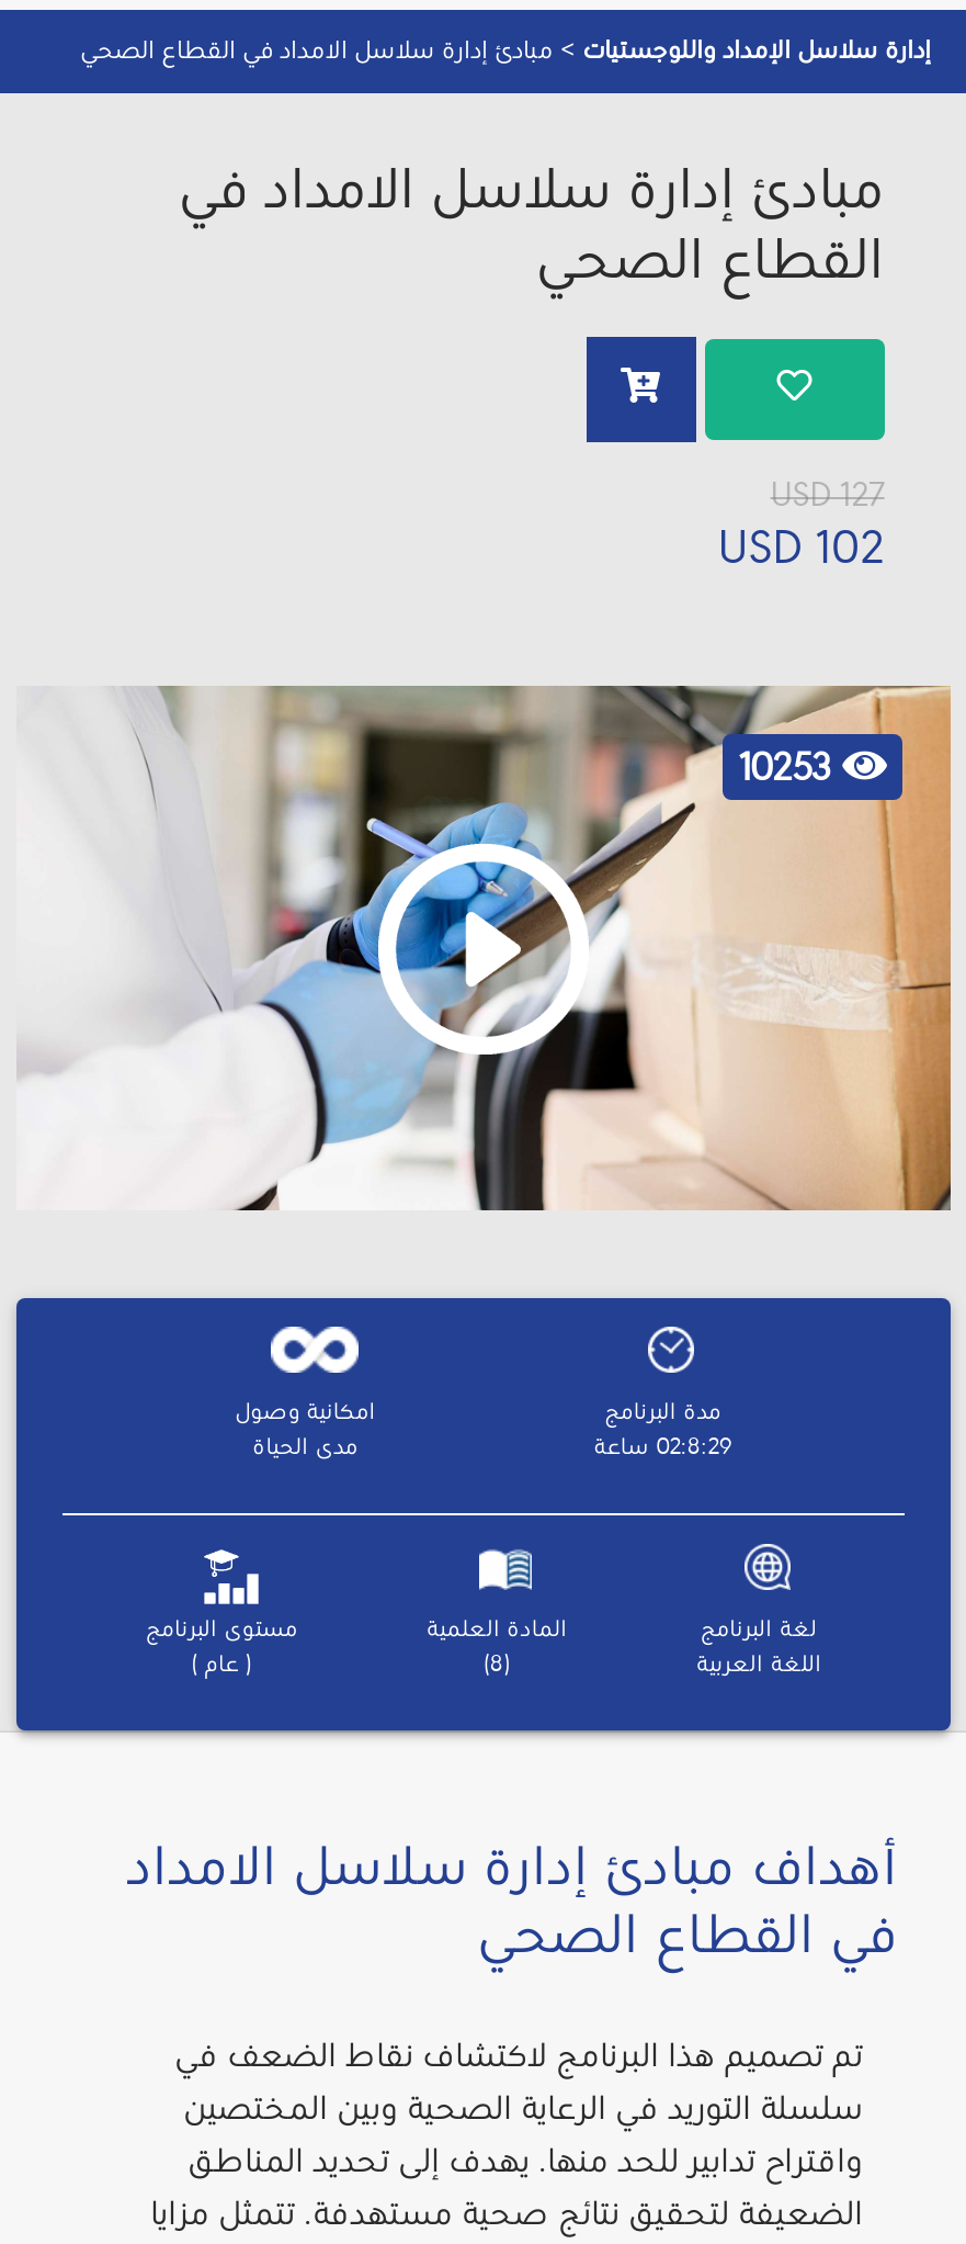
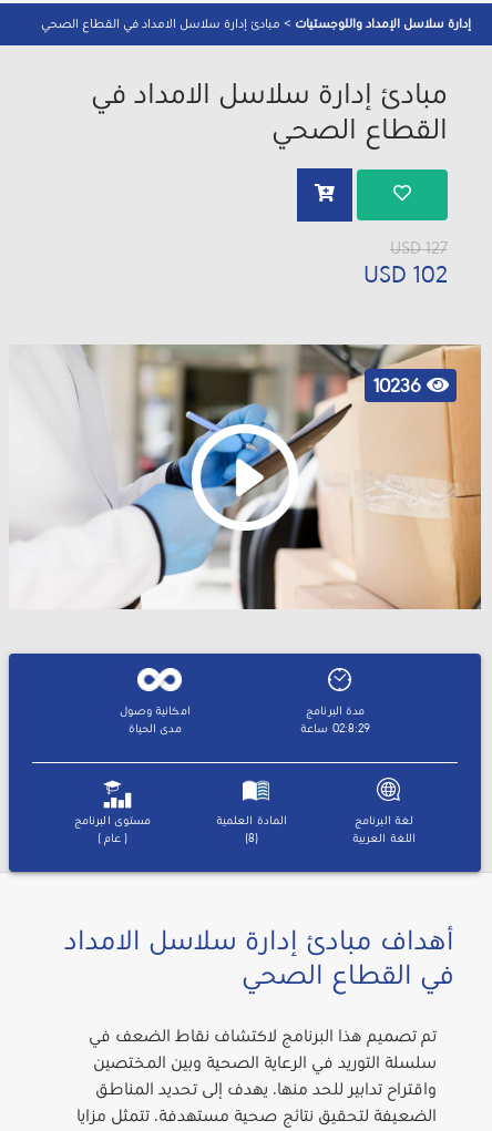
[739,751,831,790] 10253 -> [373,377,421,397] 10236

